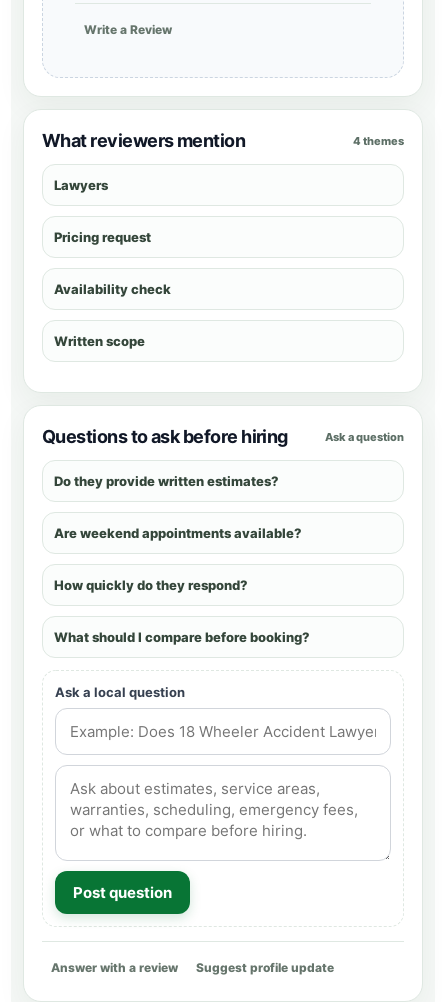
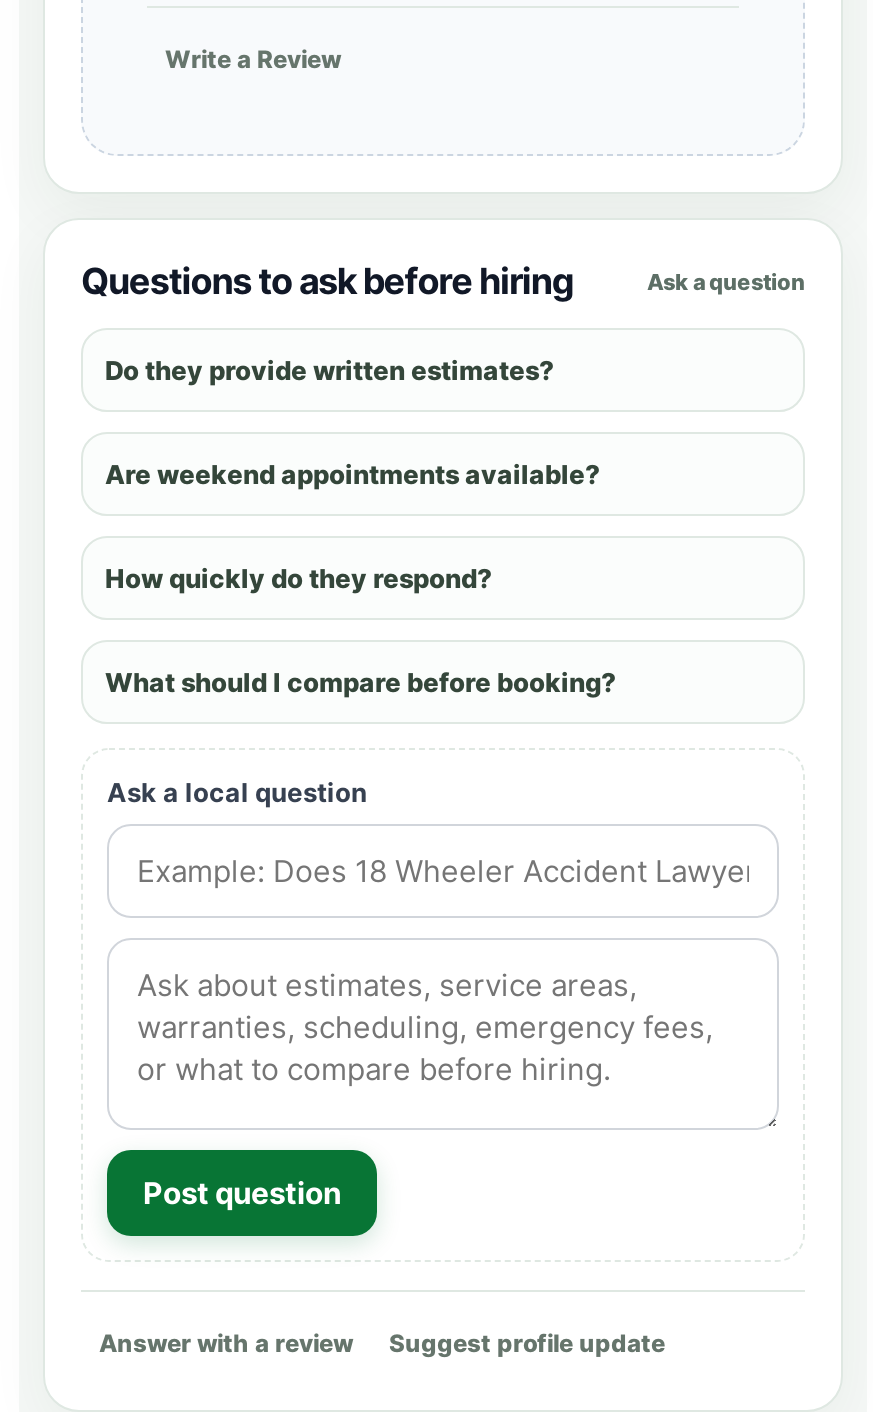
[42,130,404,349] What reviewers mention | 4 themes | Lawyers | Pricing request | Availability check | Written scope -> none

